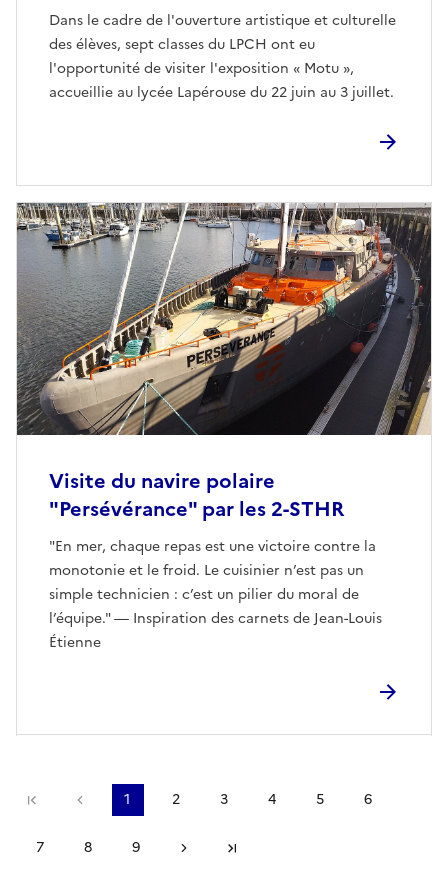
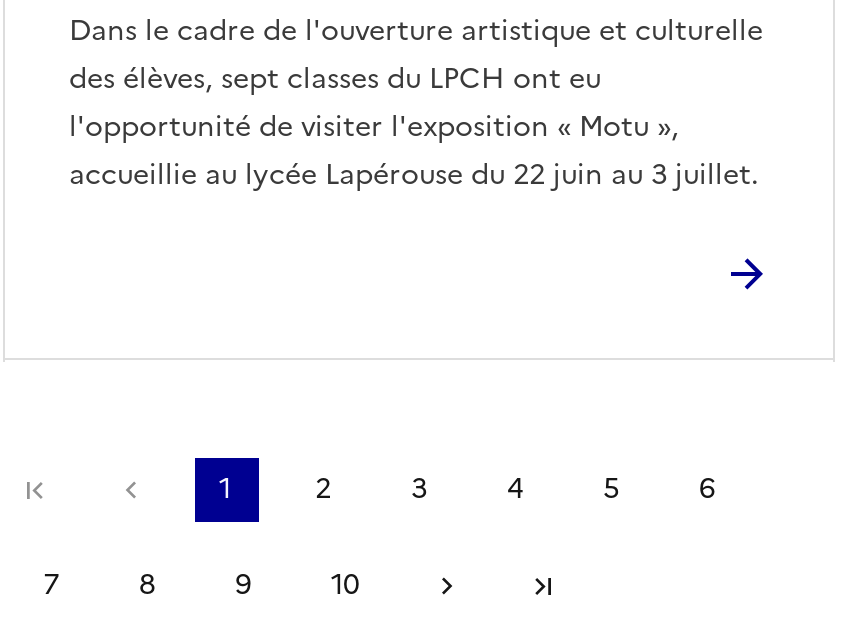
[16,202,432,653] [image] | Visite du navire polaire | "Persévérance" par les 2-STHR | "En mer, chaque repas est une victoire contre la | monotonie et le froid. Le cuisinier n’est pas un | simple technicien : c’est un pilier du moral de | l’équipe." — Inspiration des carnets de Jean-Louis | Étienne -> none
none -> [331,565,359,607] 10

